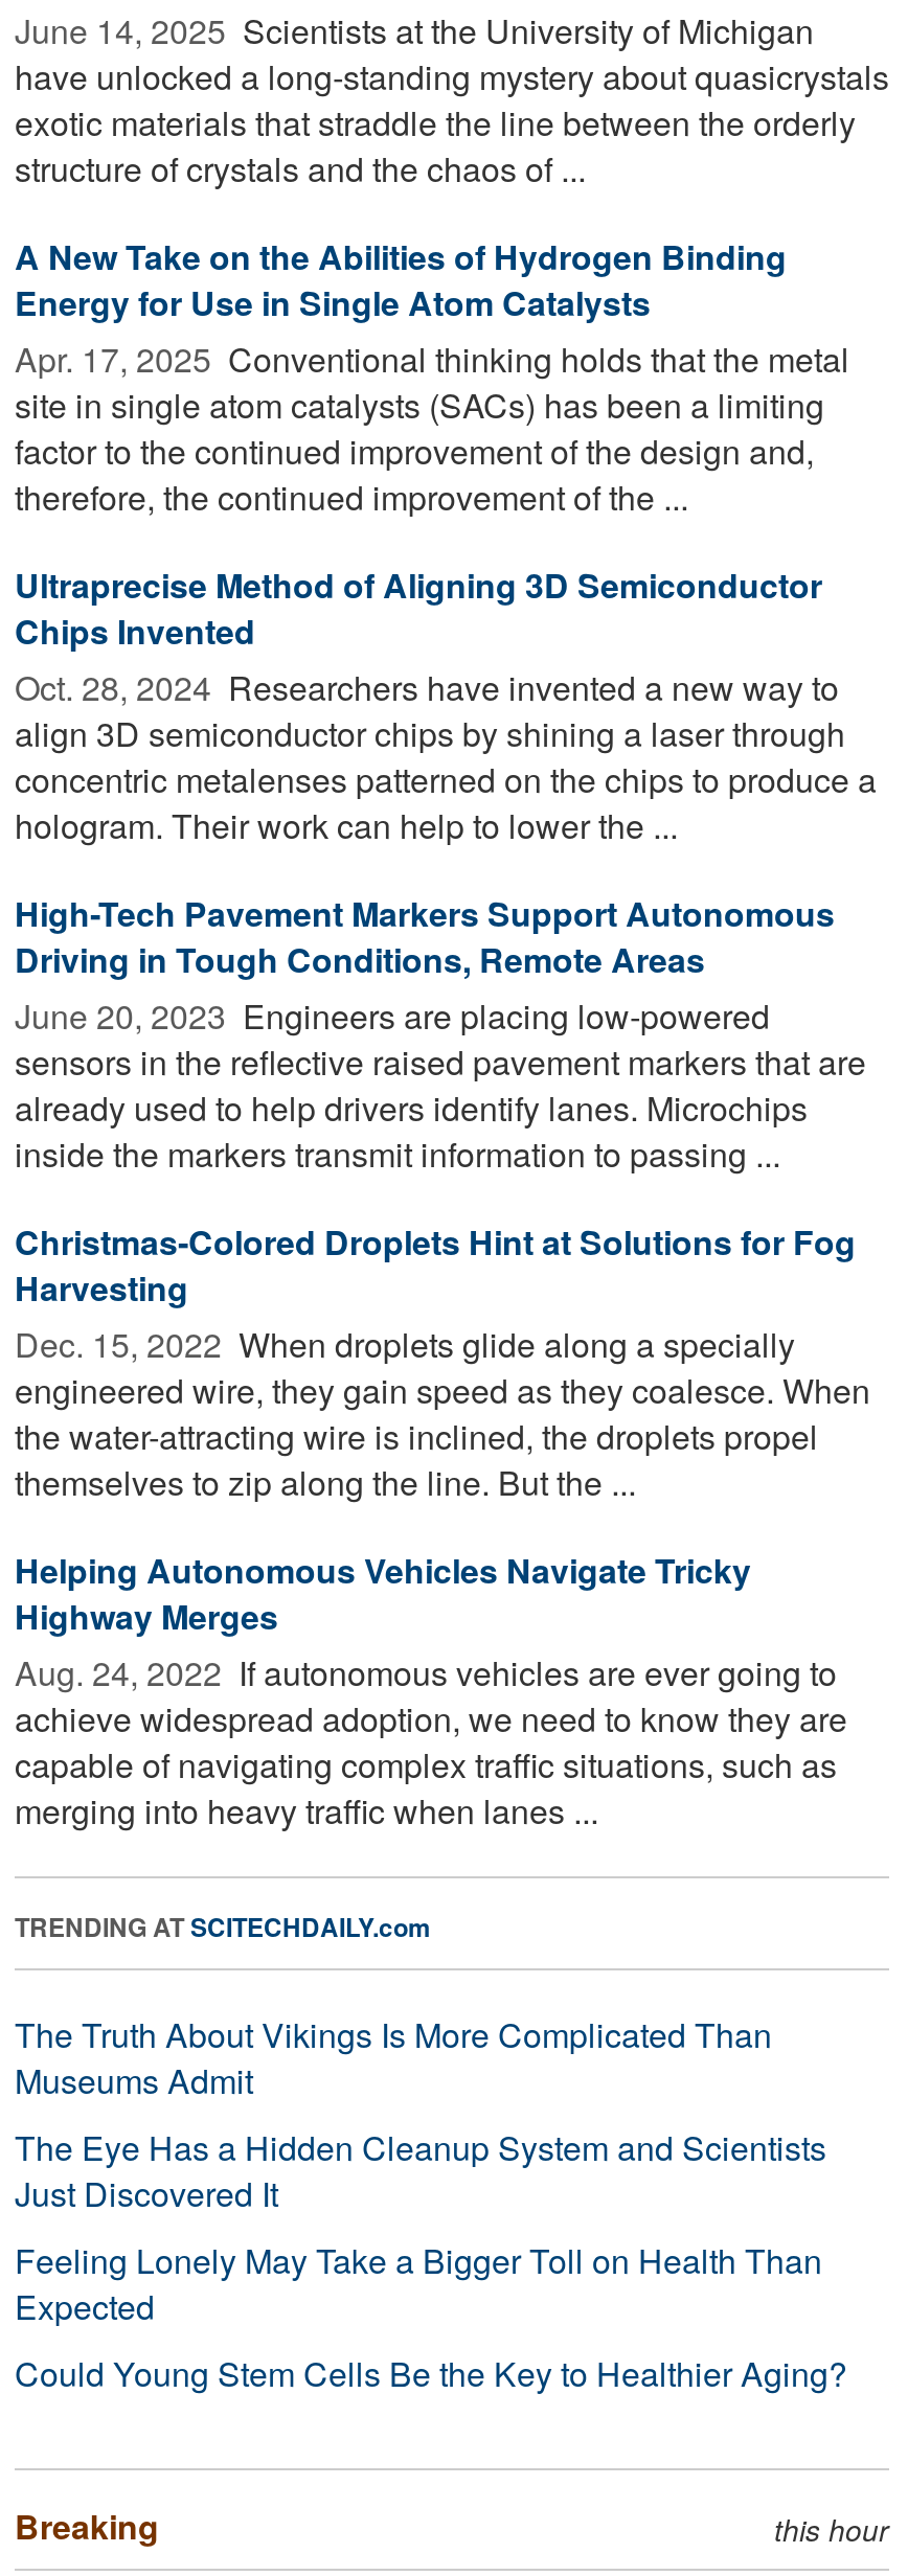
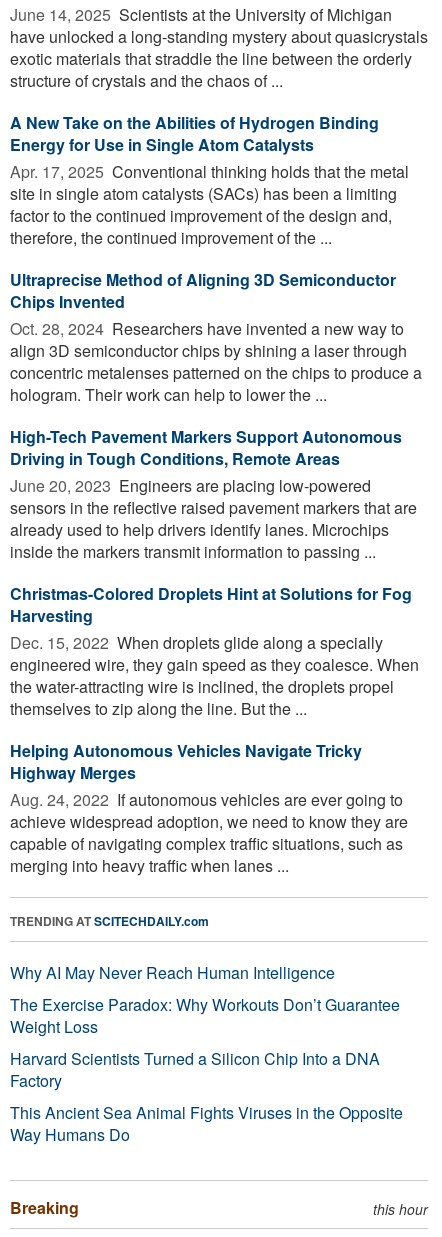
[15,2010,847,2397] The Truth About Vikings Is More Complicated Than | Museums Admit | The Eye Has a Hidden Cleanup System and Scientists | Just Discovered It | Feeling Lonely May Take a Bigger Toll on Health Than | Expected | Could Young Stem Cells Be the Key to Healthier Aging? -> [10,961,403,1146] Why AI May Never Reach Human Intelligence | The Exercise Paradox: Why Workouts Don’t Guarantee | Weight Loss | Harvard Scientists Turned a Silicon Chip Into a DNA | Factory | This Ancient Sea Animal Fights Viruses in the Opposite | Way Humans Do

